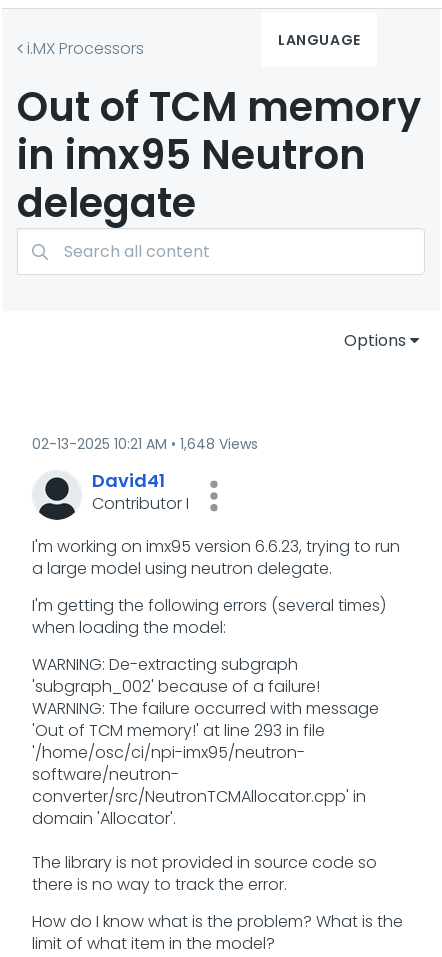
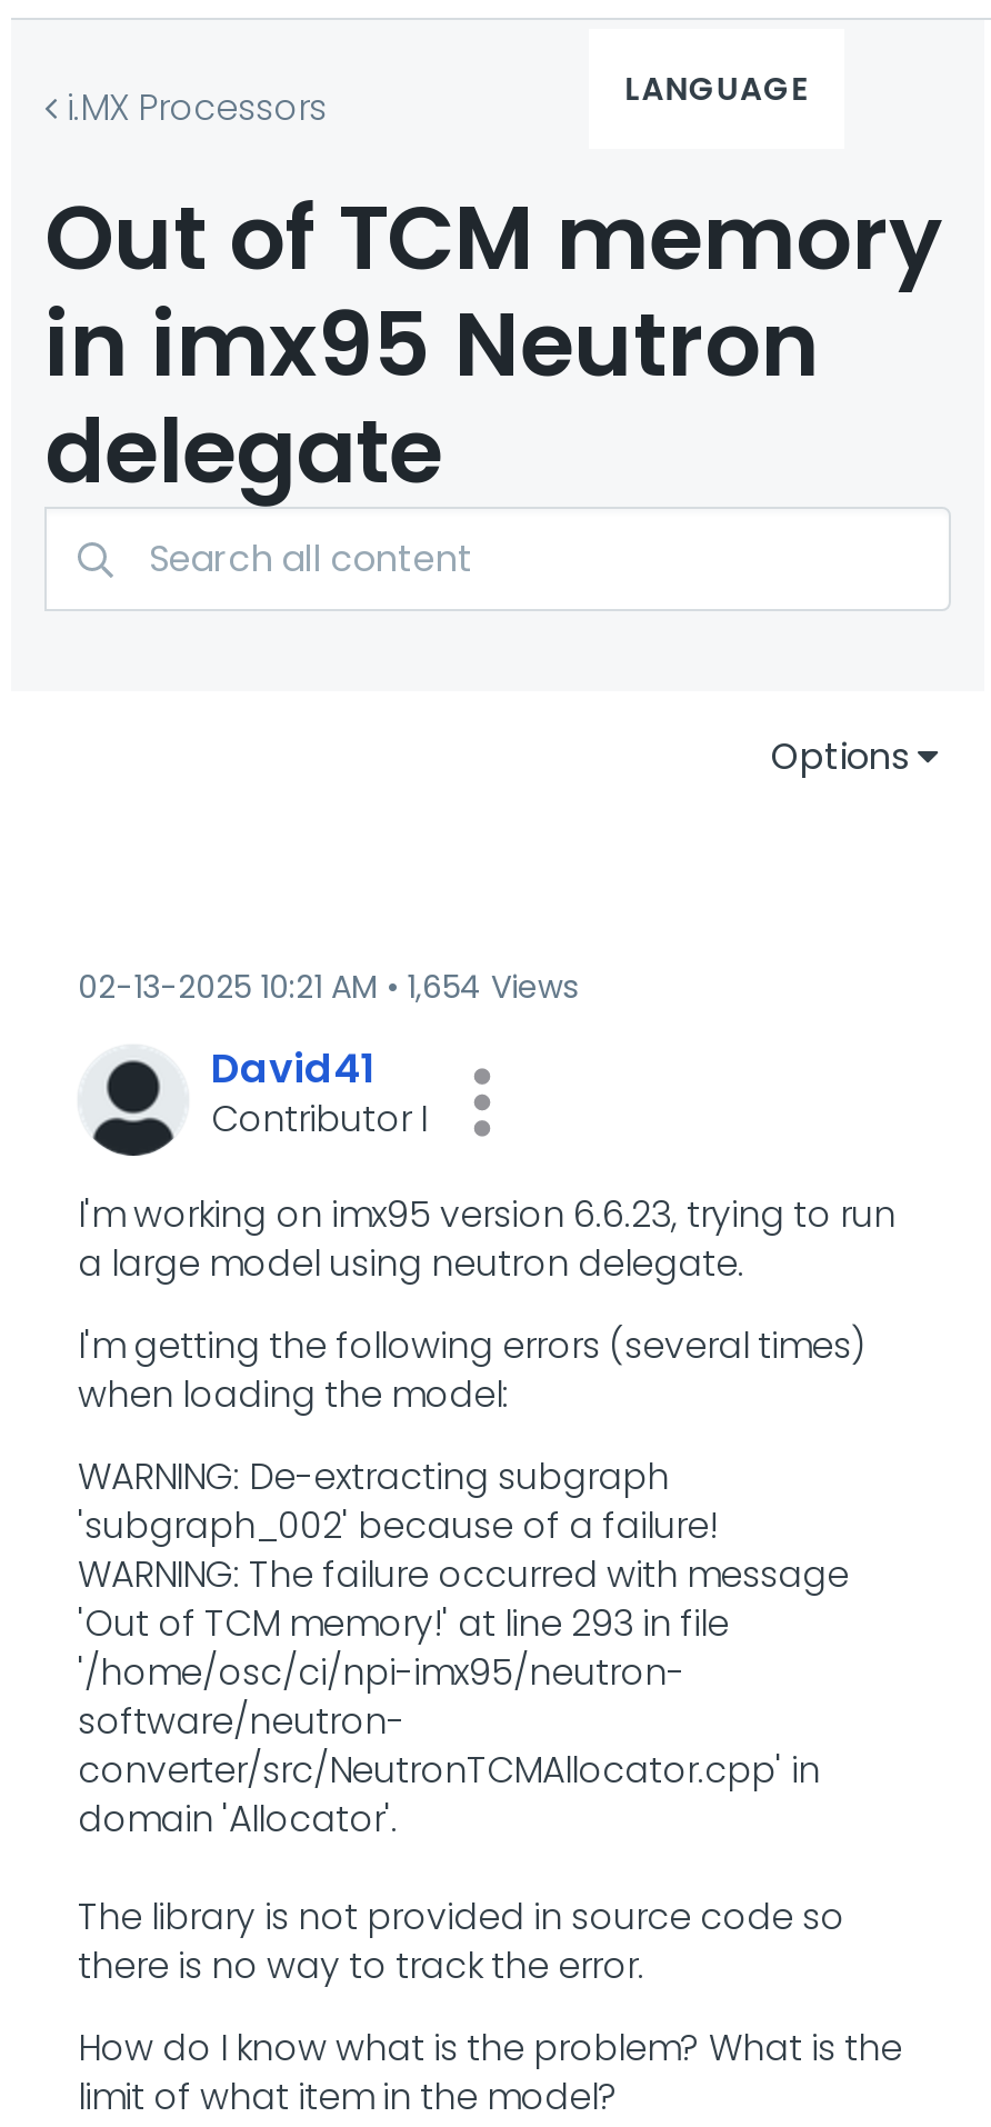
[32,434,258,454] 02-13-2025 10:21 AM 1,648 Views -> [78,965,578,1009] 02-13-2025 10:21 AM 1,654 Views

